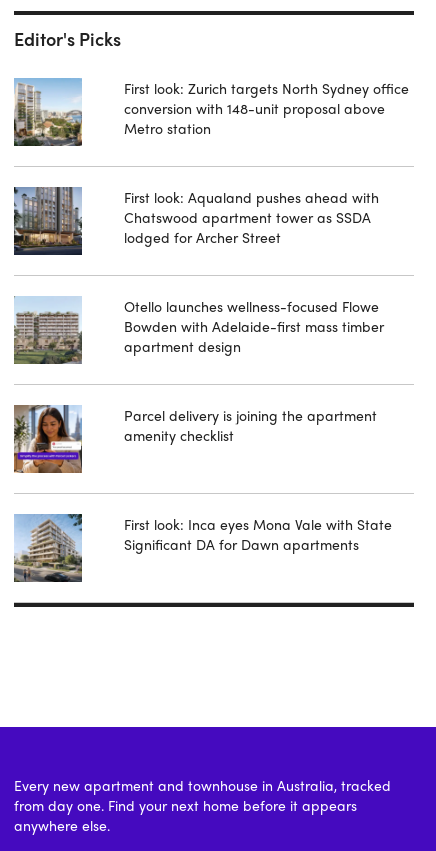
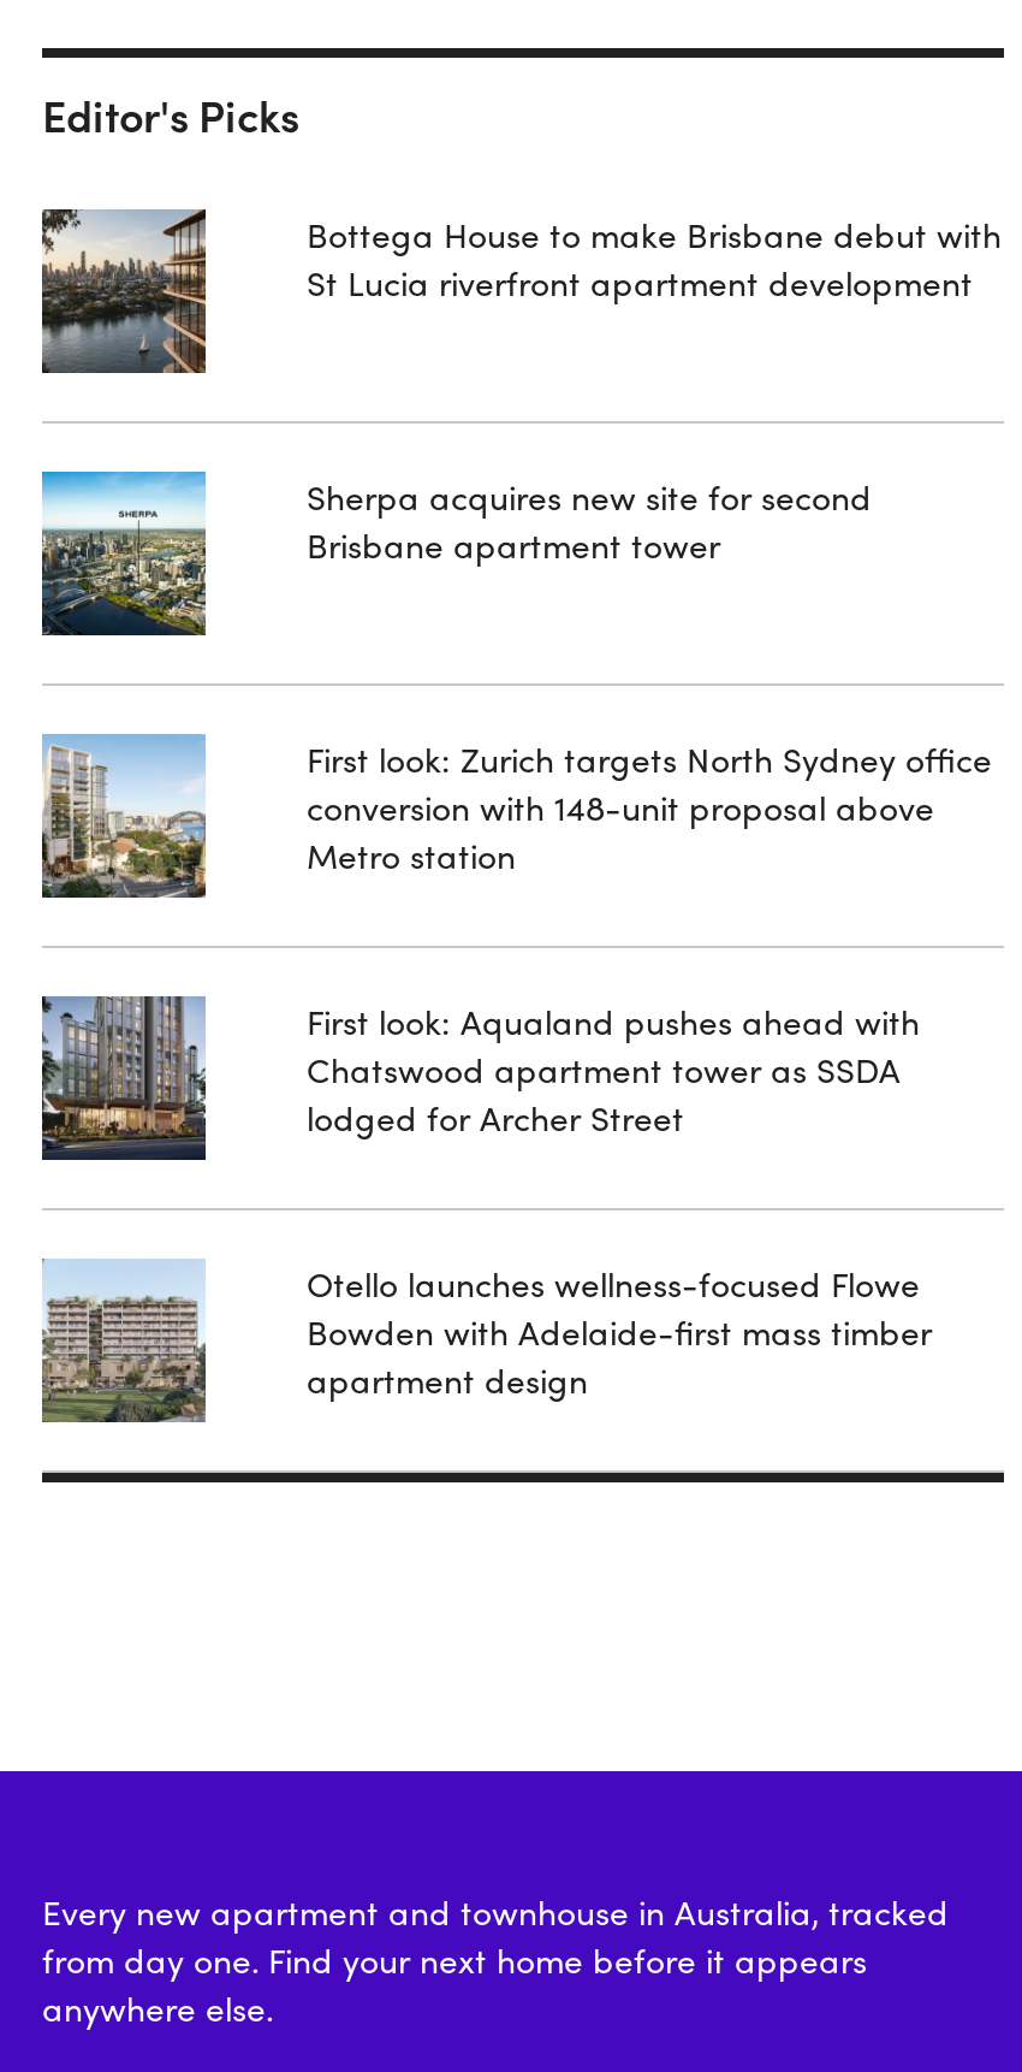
none -> [40,207,208,373] [image]
none -> [40,469,206,635] [image]
none -> [307,209,1002,305] Bottega House to make Brisbane debut with | St Lucia riverfront apartment development
none -> [307,471,872,568] Sherpa acquires new site for second | Brisbane apartment tower
moved [12,78,409,356] -> [37,734,992,1403]: [image] | First look: Zurich targets North Sydney office | conversion with 148-unit proposal above | ... | Bowden with Adelaide-first mass timber | apartment design
[13,405,83,474] [image] -> none
[124,405,377,445] Parcel delivery is joining the apartment | amenity checklist -> none
[14,513,83,582] [image] -> none
[124,514,392,554] First look: Inca eyes Mona Vale with State | Significant DA for Dawn apartments -> none

